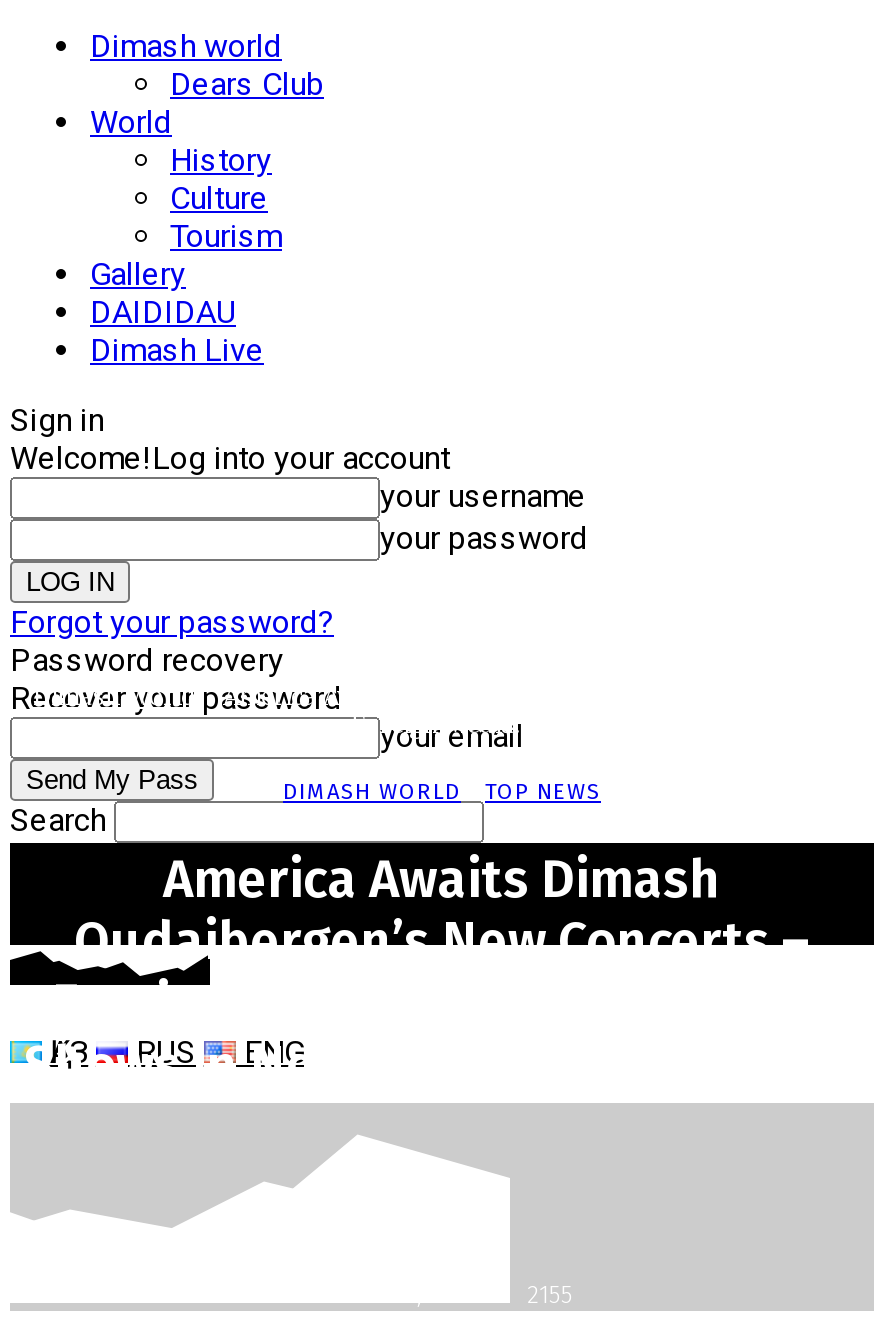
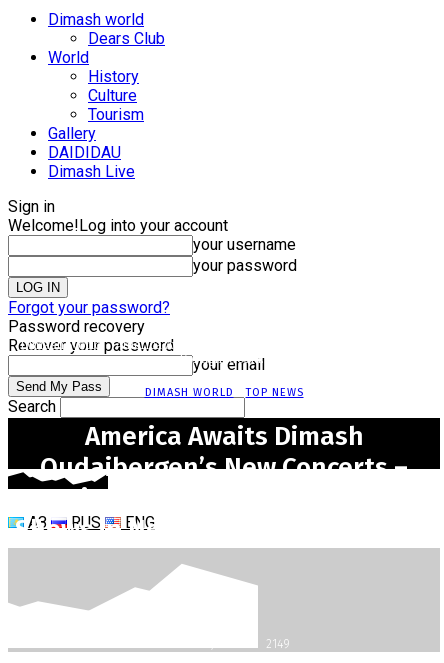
[527,1280,573,1308] 2155 -> [266,637,290,651] 2149

